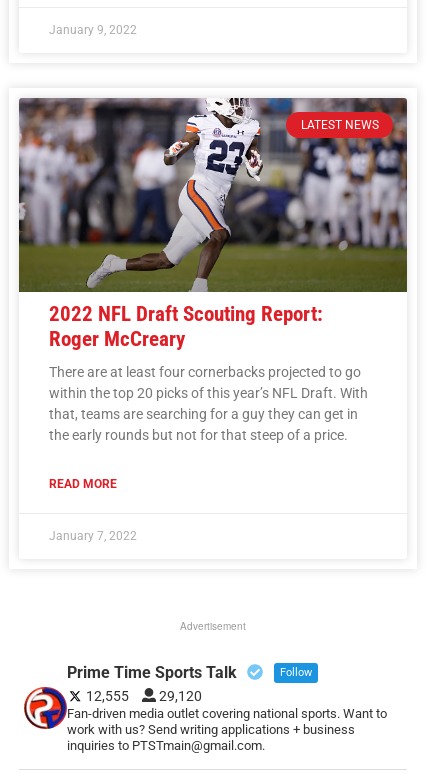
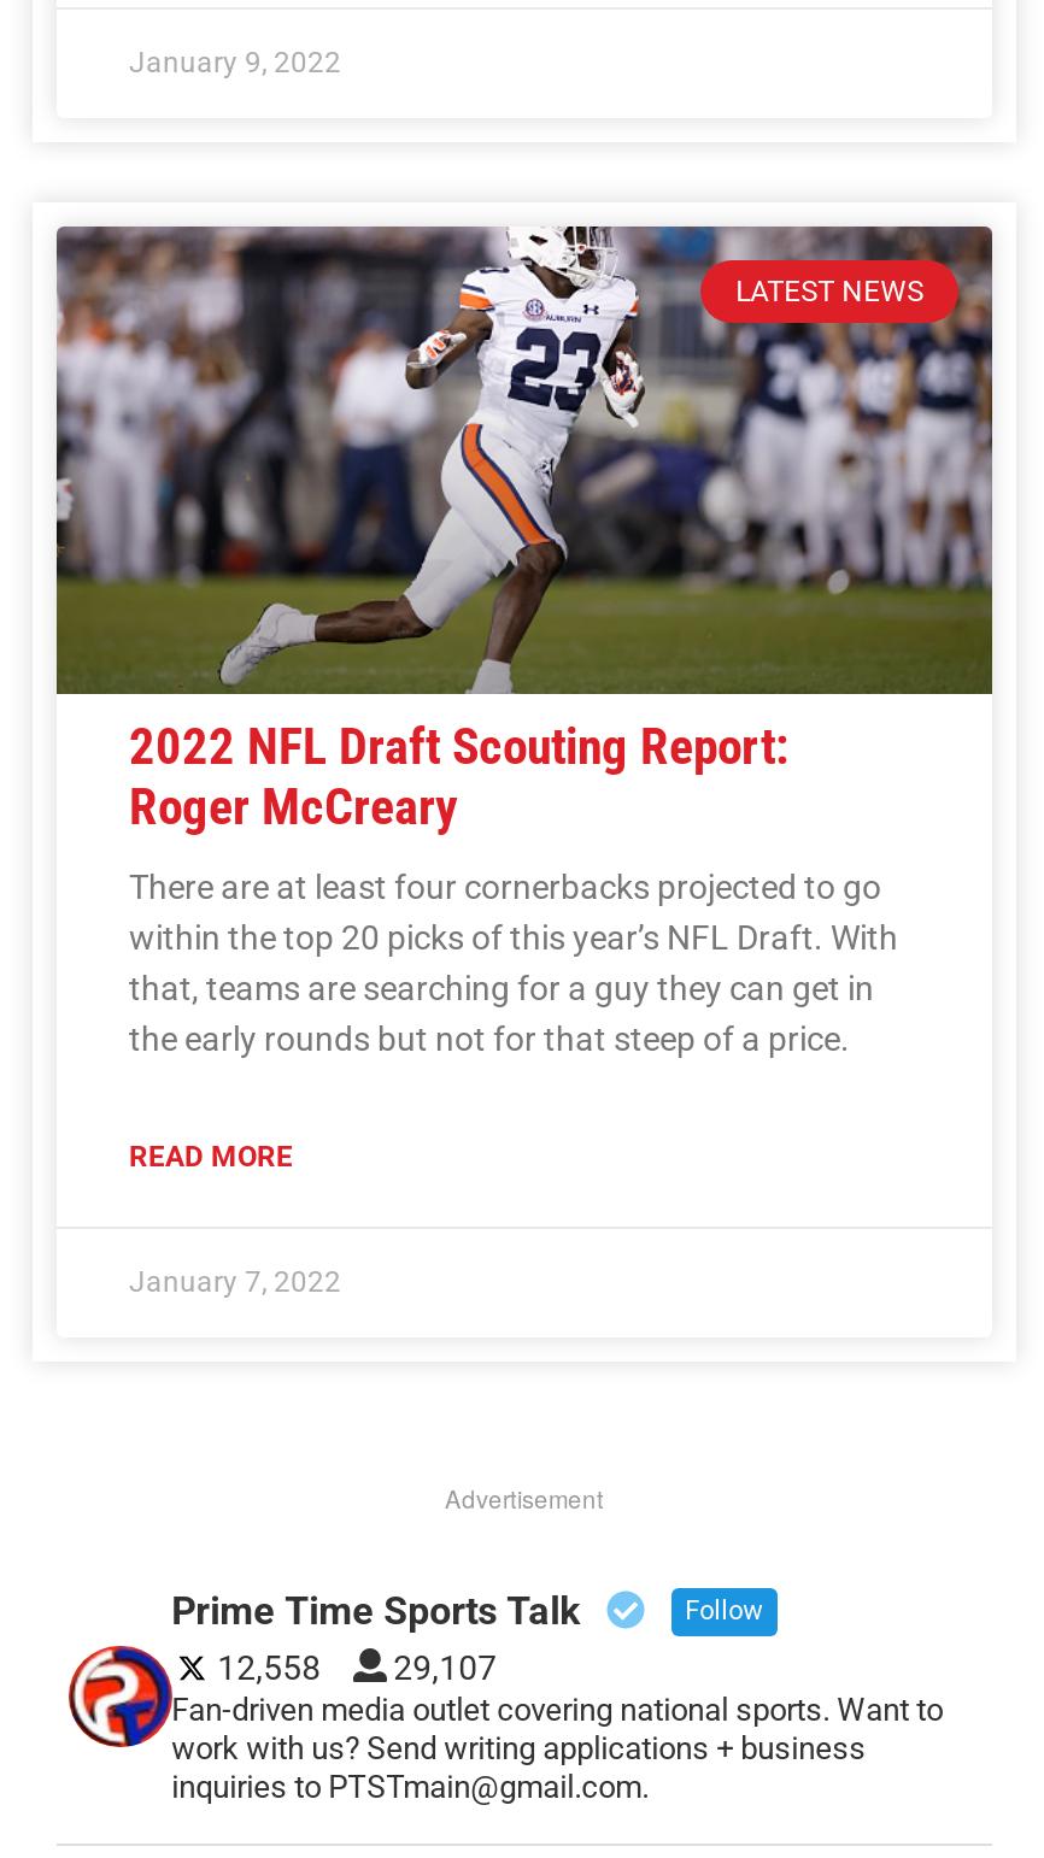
[86,688,132,704] 12,555 -> [217,1647,328,1686] 12,558
[159,688,202,704] 29,120 -> [393,1647,497,1686] 29,107

